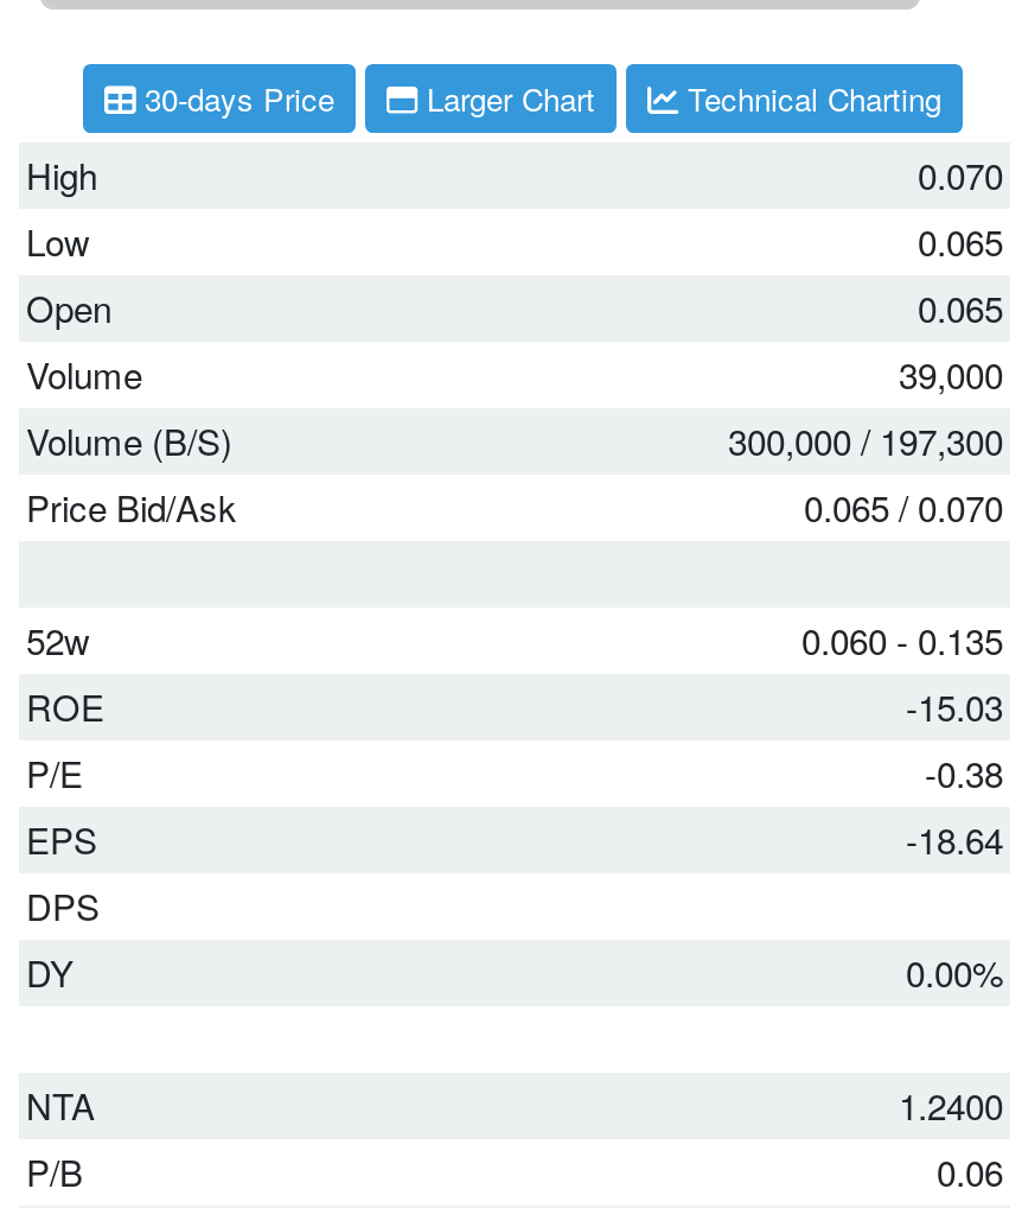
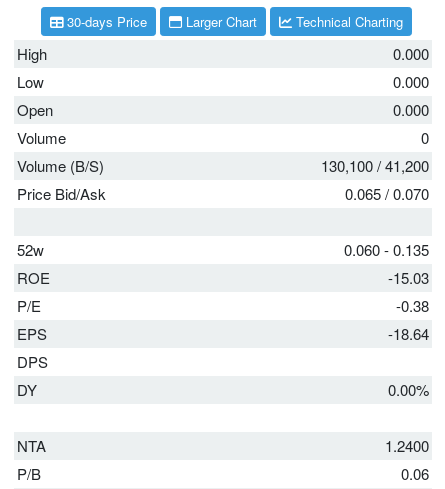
[918,150,1003,200] 0.070 -> [393,43,429,64] 0.000
[918,216,1003,266] 0.065 -> [393,71,429,92] 0.000
[918,283,1003,333] 0.065 -> [393,99,429,120] 0.000
[899,349,1003,399] 39,000 -> [421,127,429,148] 0
[728,416,1003,466] 300,000 / 197,300 -> [321,155,429,176] 130,100 / 41,200

